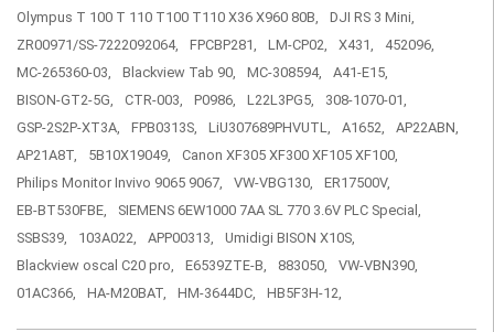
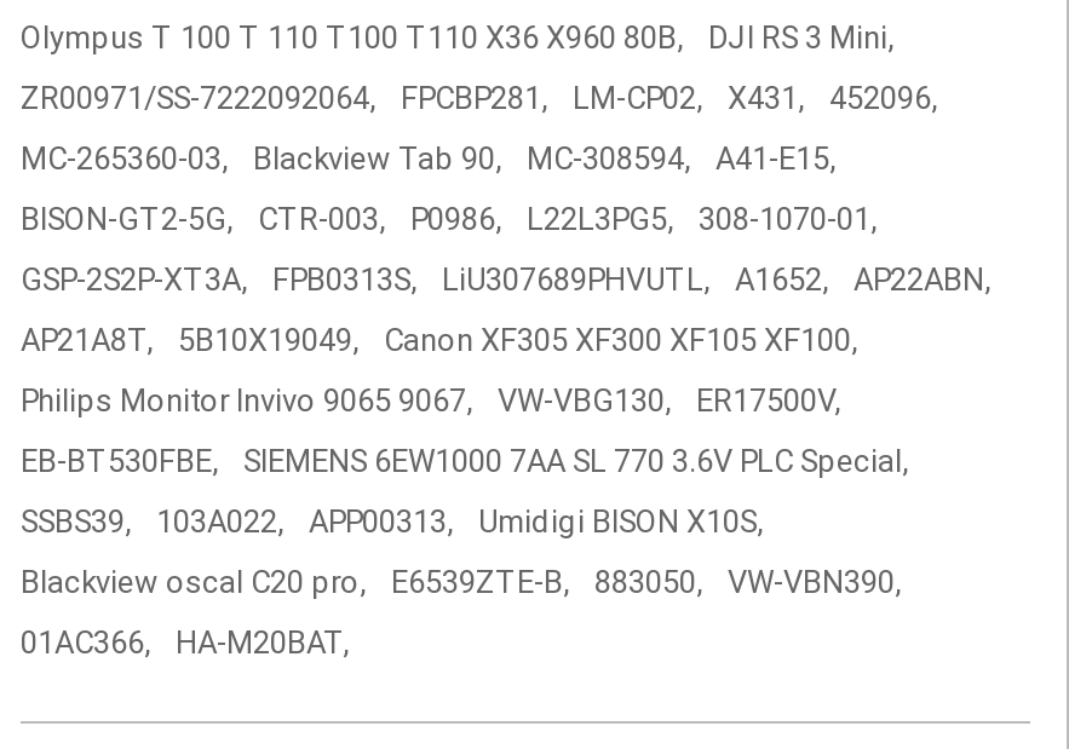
[178,285,342,301] HM-3644DC, | HB5F3H-12, -> none

